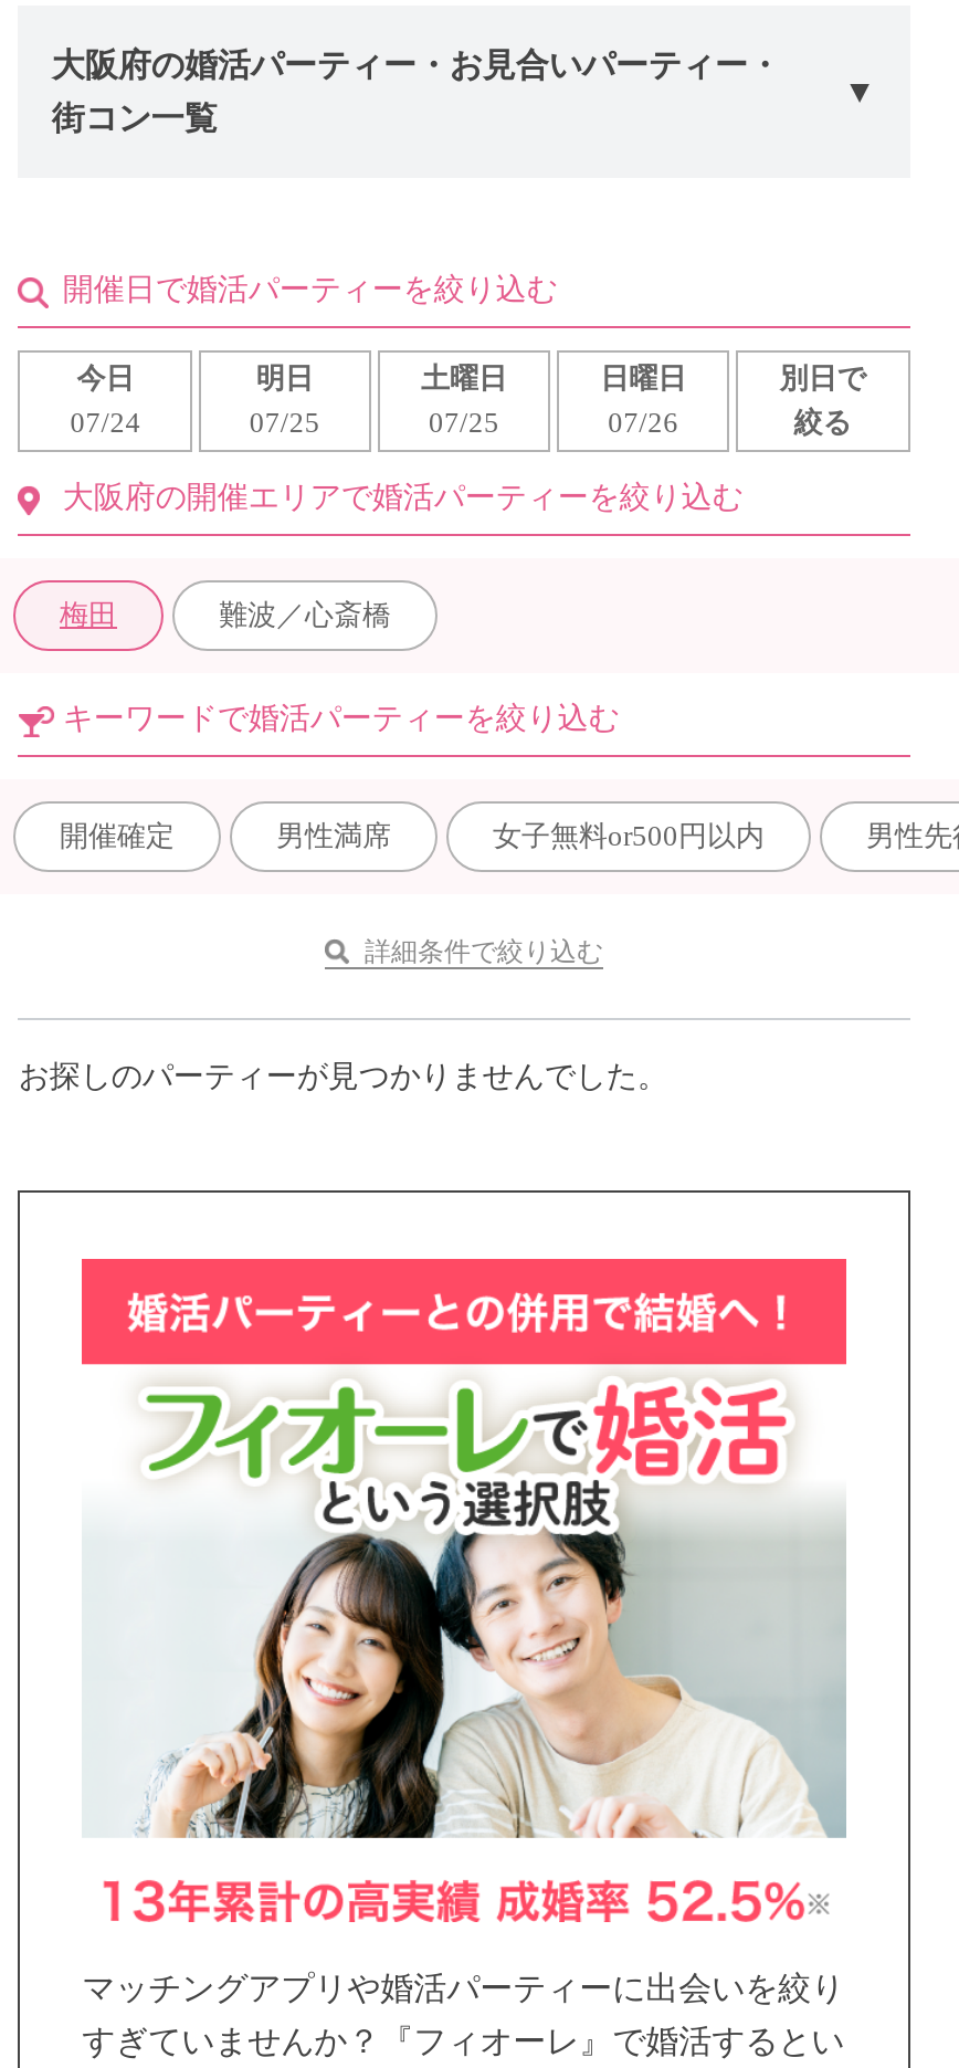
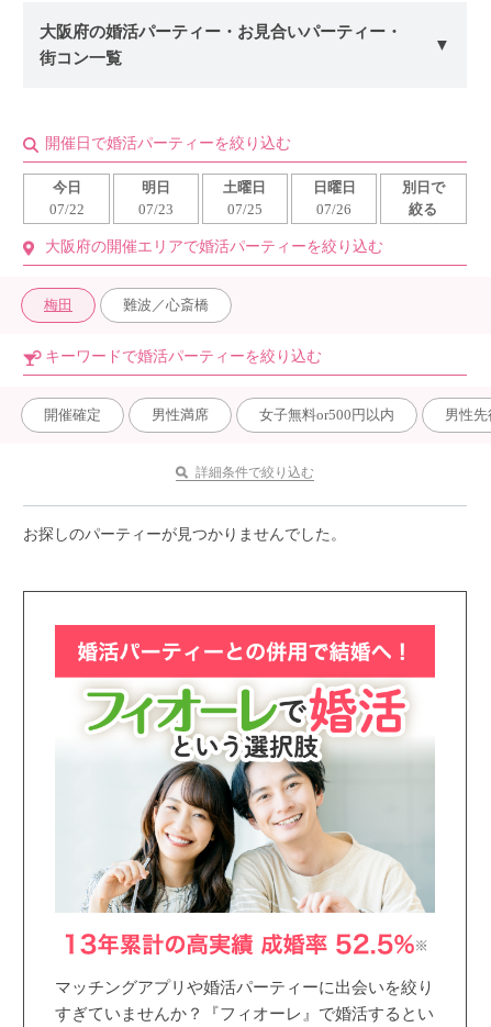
[70,405,141,438] 07/24 -> [49,201,84,217] 07/22
[249,405,320,438] 07/25 -> [138,201,173,217] 07/23

